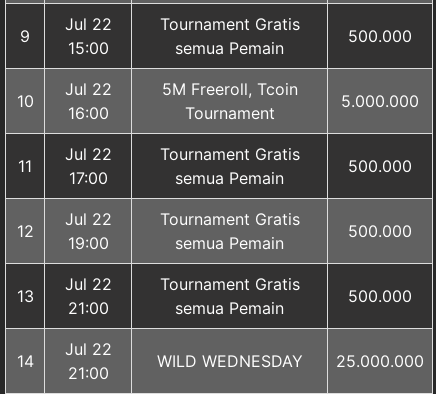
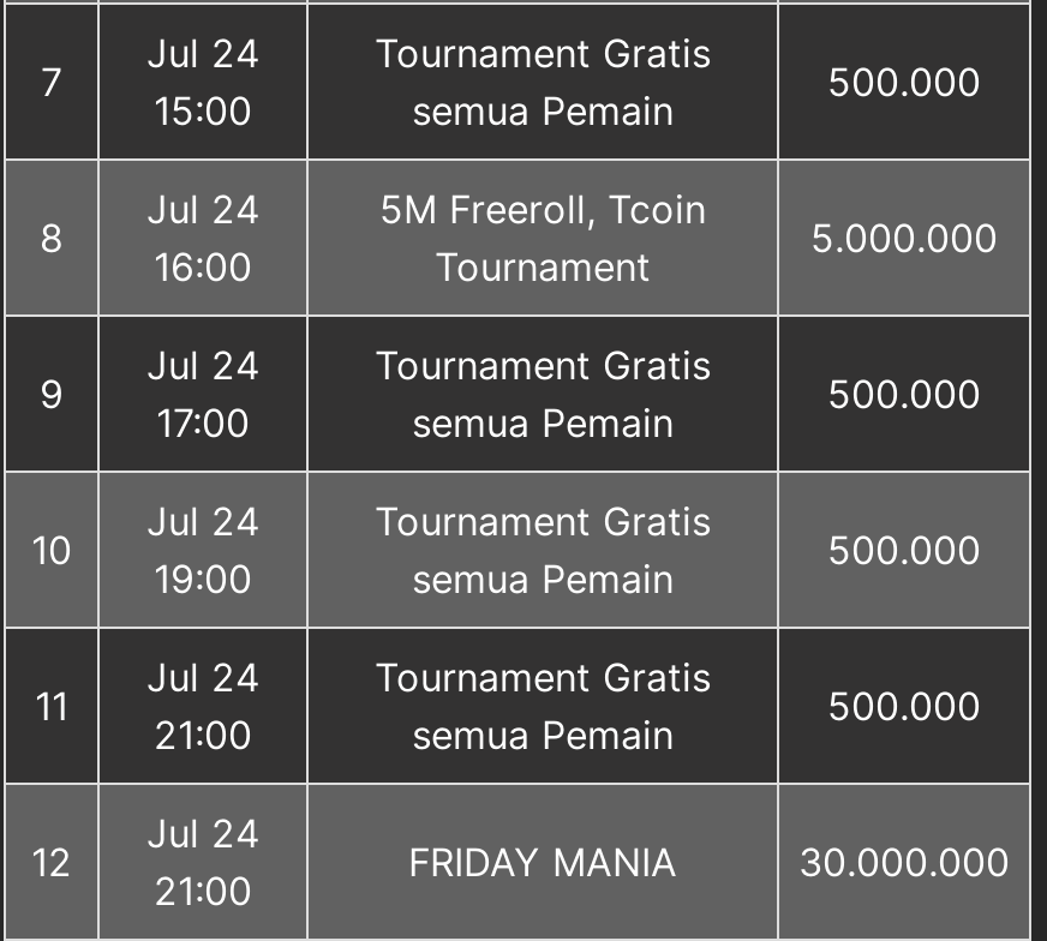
[64,14,111,34] Jul 22 -> [146,29,259,77] Jul 24
[20,26,30,46] 9 -> [41,58,62,106] 7
[64,79,111,99] Jul 22 -> [146,185,259,233] Jul 24
[16,91,33,111] 10 -> [40,214,64,262] 8
[64,144,111,164] Jul 22 -> [146,341,259,389] Jul 24
[18,156,32,176] 11 -> [40,370,64,418] 9
[64,209,111,229] Jul 22 -> [146,497,259,545] Jul 24
[16,221,33,241] 12 -> [31,526,72,574] 10
[64,274,111,294] Jul 22 -> [146,653,259,701] Jul 24
[16,286,33,306] 13 -> [35,682,68,730] 11
[64,339,111,359] Jul 22 -> [146,809,259,857] Jul 24
[16,351,33,371] 14 -> [31,838,72,886] 12
[156,351,424,371] WILD WEDNESDAY | 25.000.000 -> [408,838,1010,886] FRIDAY MANIA | 30.000.000

